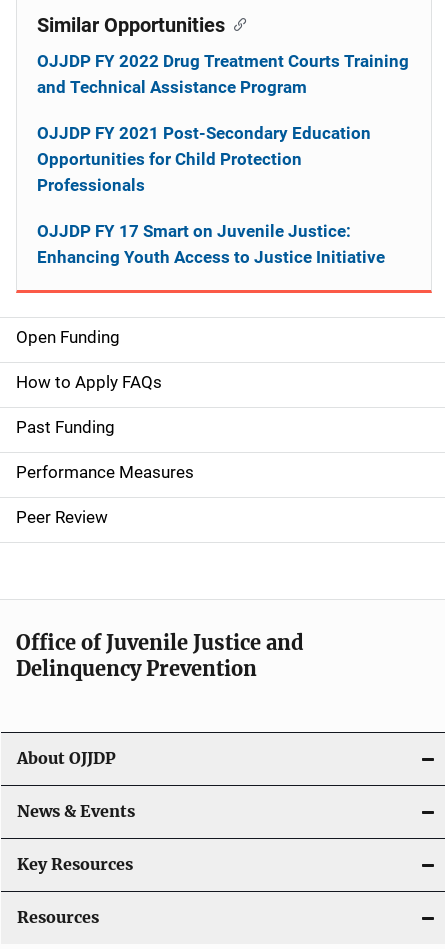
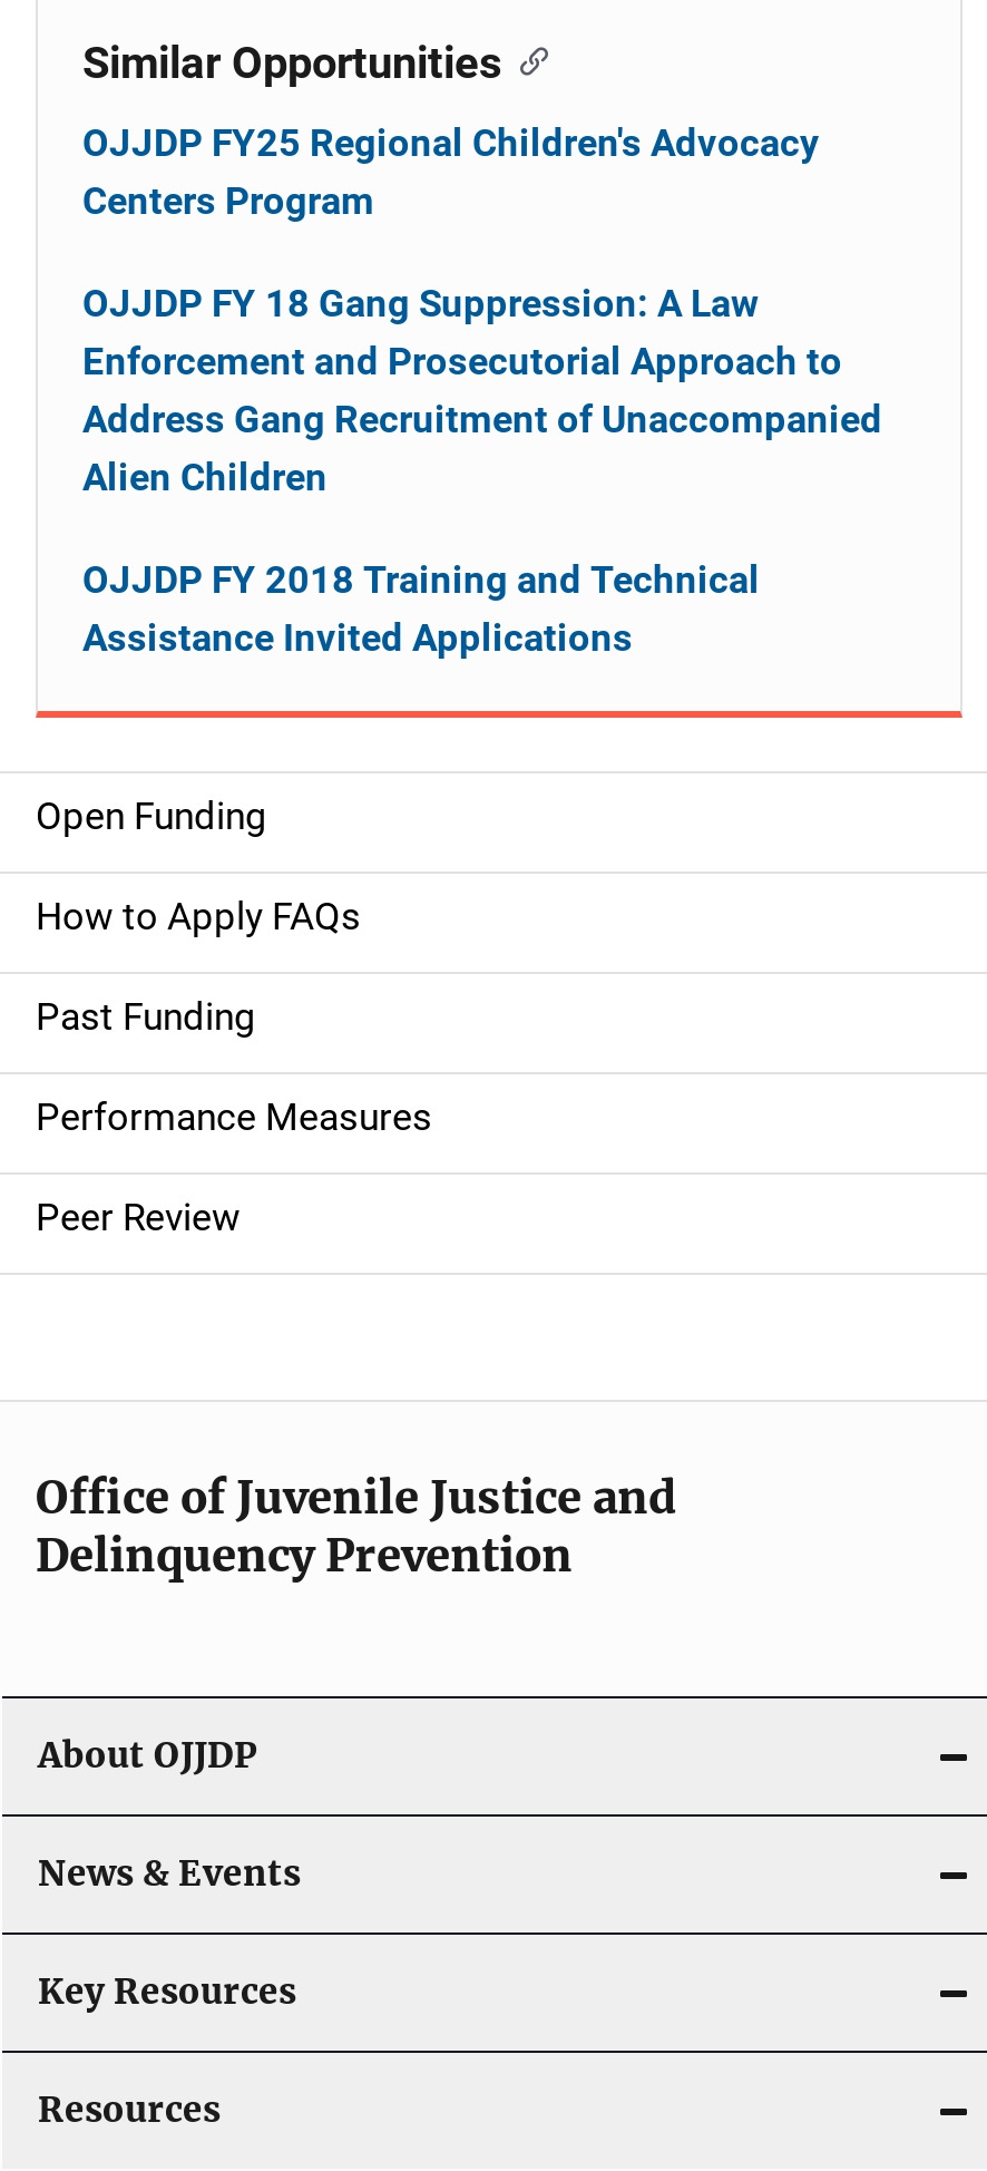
[37,50,409,96] OJJDP FY 2022 Drug Treatment Courts Training | and Technical Assistance Program -> [82,119,820,222] OJJDP FY25 Regional Children's Advocacy | Centers Program
[37,122,371,194] OJJDP FY 2021 Post-Secondary Education | Opportunities for Child Protection | Professionals -> [82,280,882,498] OJJDP FY 18 Gang Suppression: A Law | Enforcement and Prosecutorial Approach to | Address Gang Recruitment of Unaccompanied | Alien Children
[37,220,385,266] OJJDP FY 17 Smart on Juvenile Justice: | Enhancing Youth Access to Justice Initiative -> [82,556,760,659] OJJDP FY 2018 Training and Technical | Assistance Invited Applications

